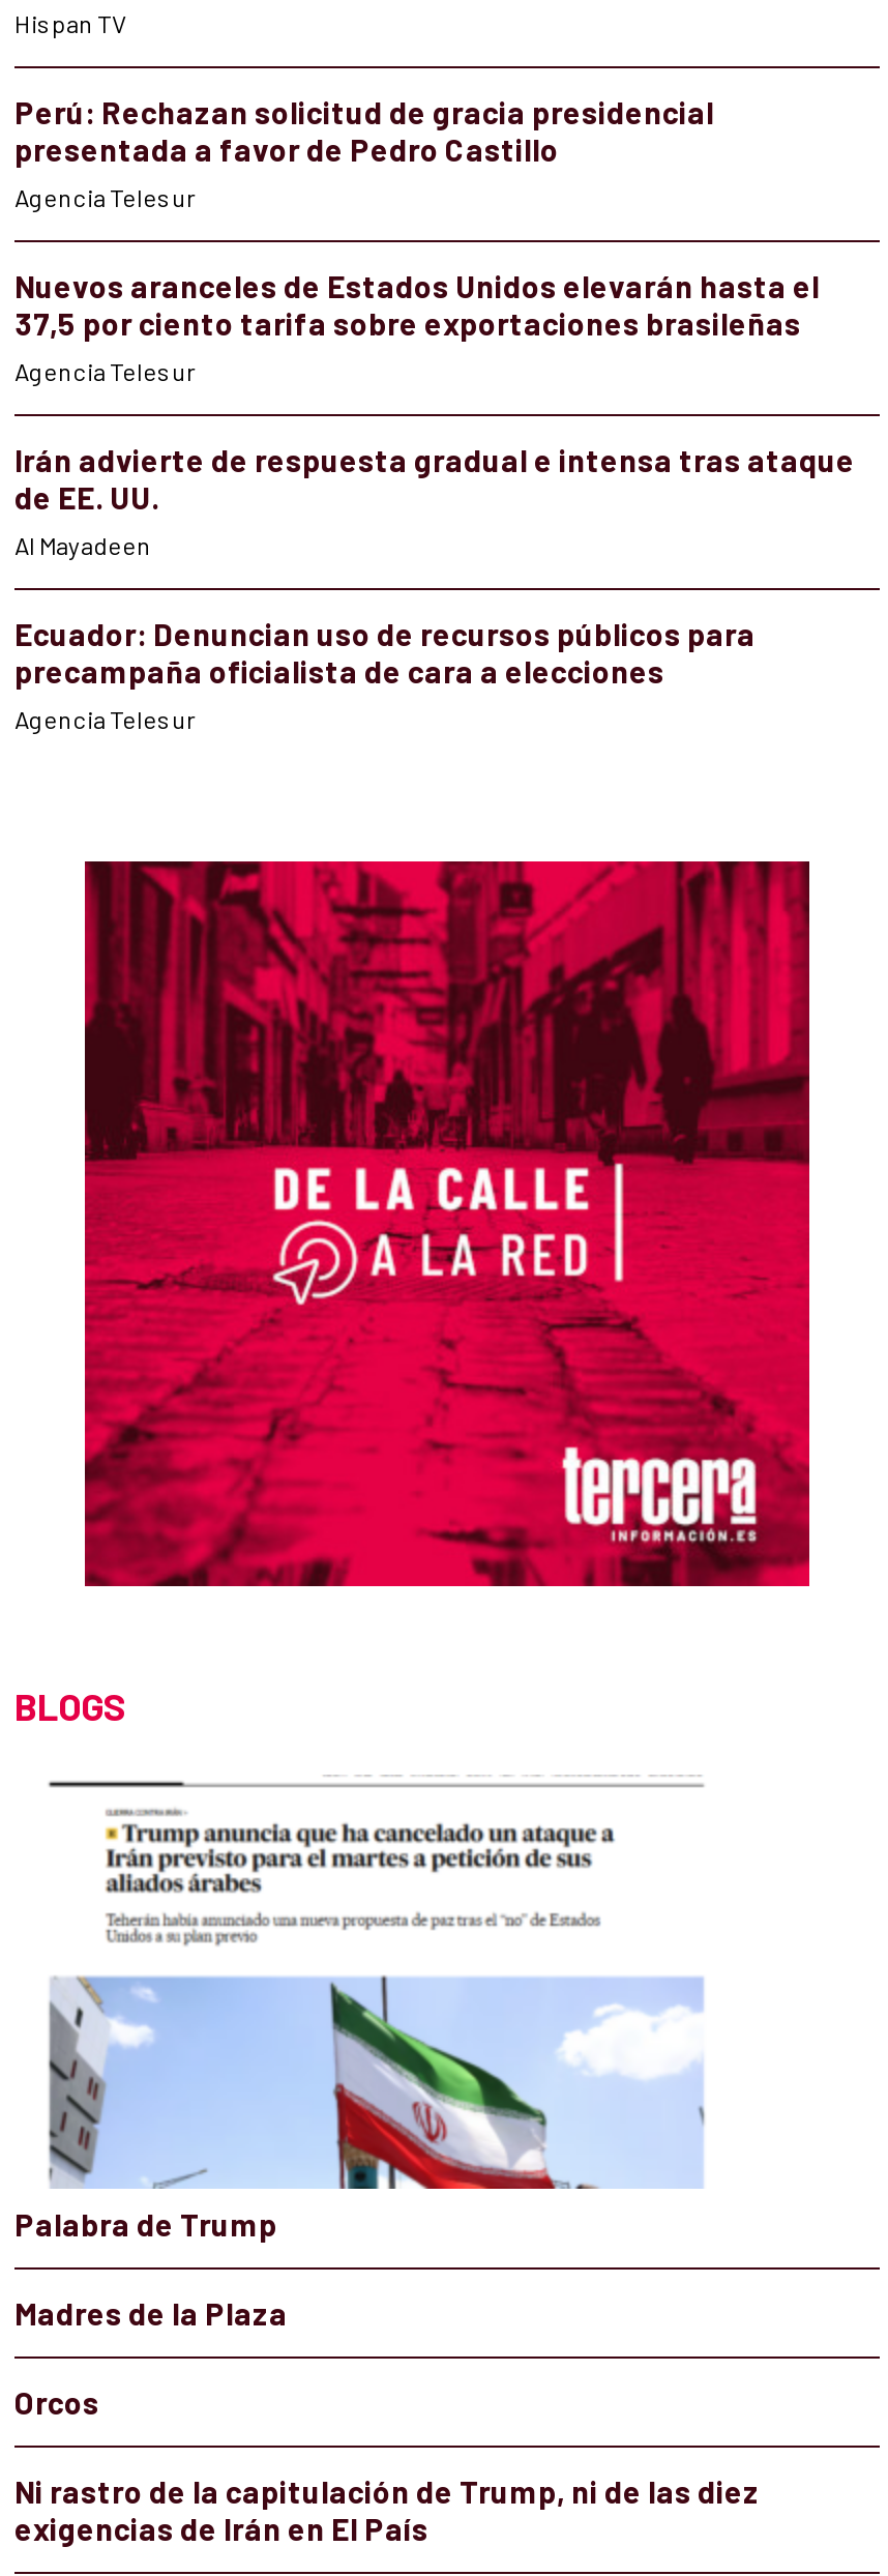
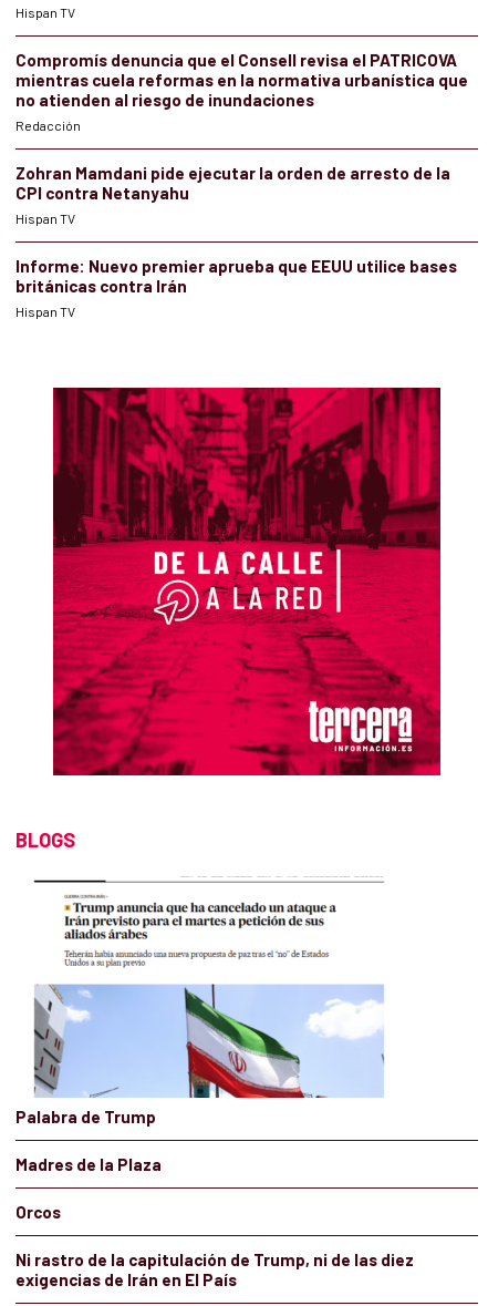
[14,94,855,733] Perú: Rechazan solicitud de gracia presidencial | presentada a favor de Pedro Castillo | Agencia Telesur | Nuevos aranceles de Estados Unidos elevarán hasta el | 37,5 por ciento tarifa sobre exportaciones brasileñas | Agencia Telesur | Irán advierte de respuesta gradual e intensa tras ataque | de EE. UU. | Al Mayadeen | Ecuador: Denuncian uso de recursos públicos para | precampaña oficialista de cara a elecciones | Agencia Telesur -> [15,50,468,319] Compromís denuncia que el Consell revisa el PATRICOVA | mientras cuela reformas en la normativa urbanística que | no atienden al riesgo de inundaciones | Redacción | Zohran Mamdani pide ejecutar la orden de arresto de la | CPI contra Netanyahu | Hispan TV | Informe: Nuevo premier aprueba que EEUU utilice bases | británicas contra Irán | Hispan TV

